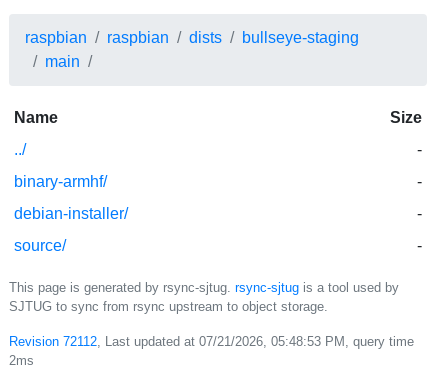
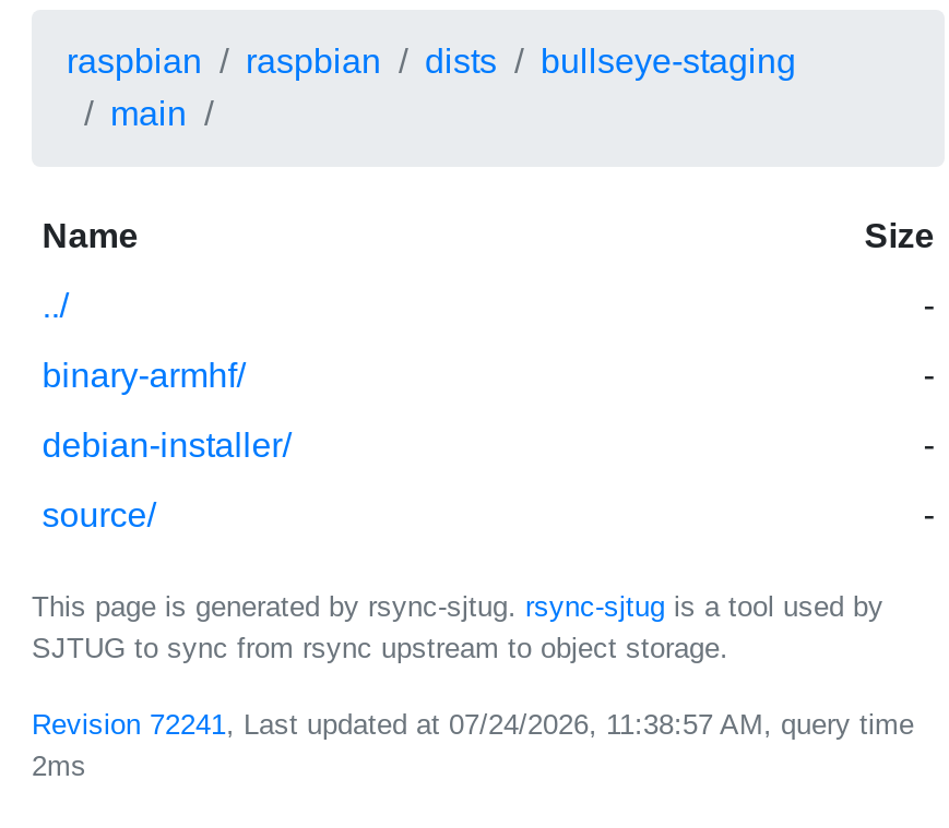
[9,334,414,349] Revision 72112, Last updated at 07/21/2026, 05:48:53 PM, query time -> [32,708,914,741] Revision 72241, Last updated at 07/24/2026, 11:38:57 AM, query time

